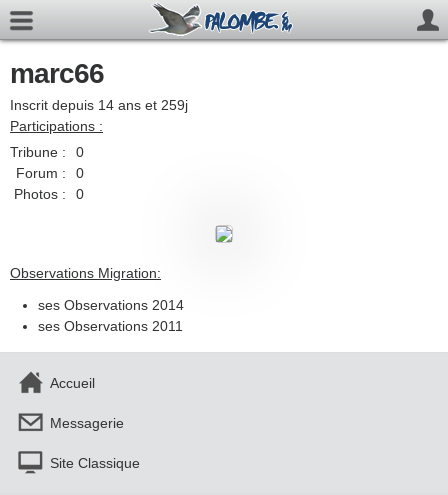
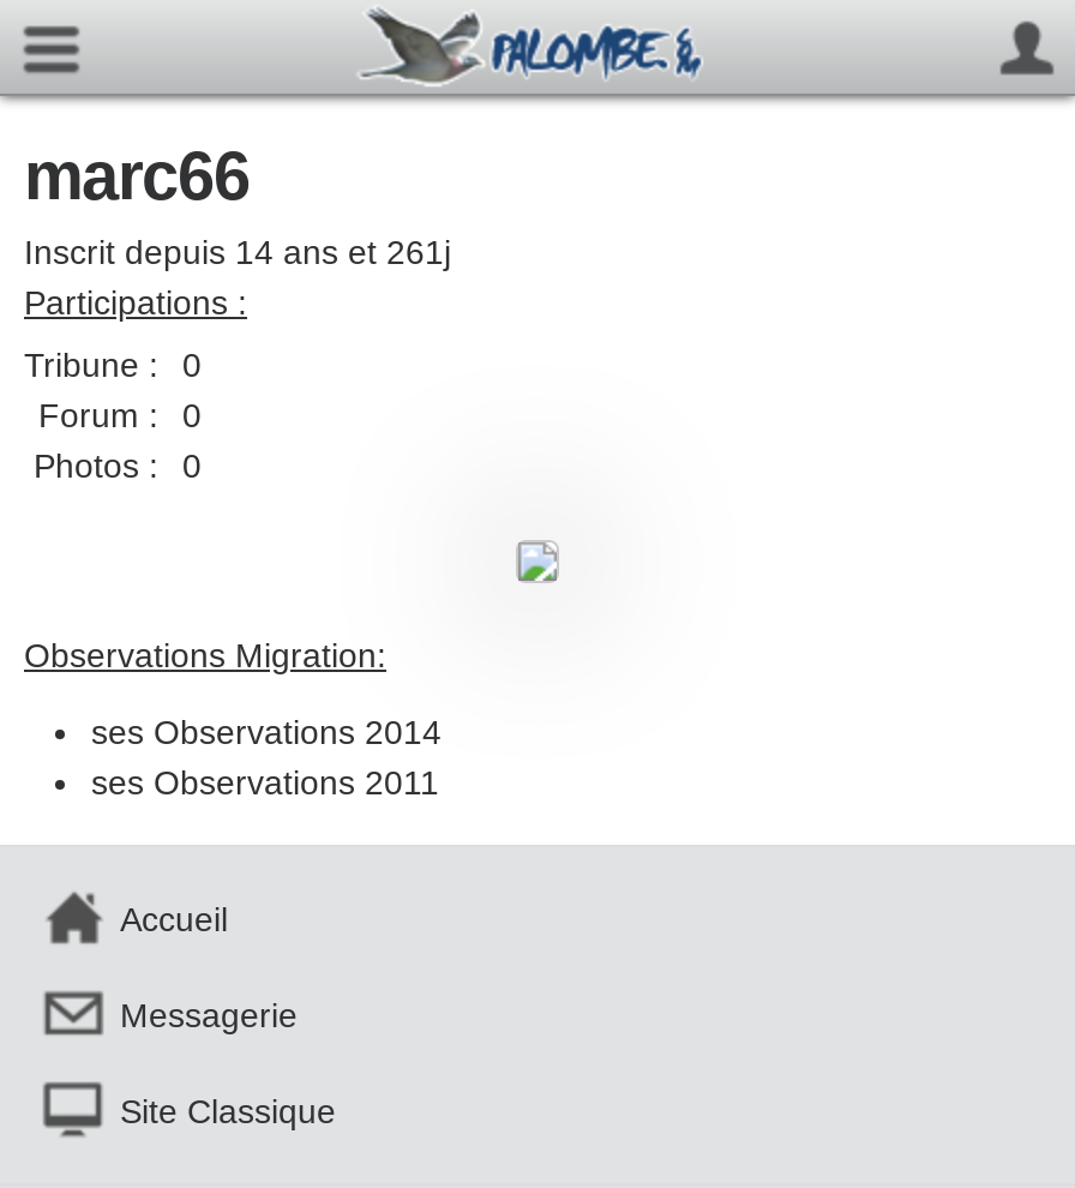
[10,97,188,113] Inscrit depuis 14 ans et 259j -> [24,233,451,271] Inscrit depuis 14 ans et 261j

